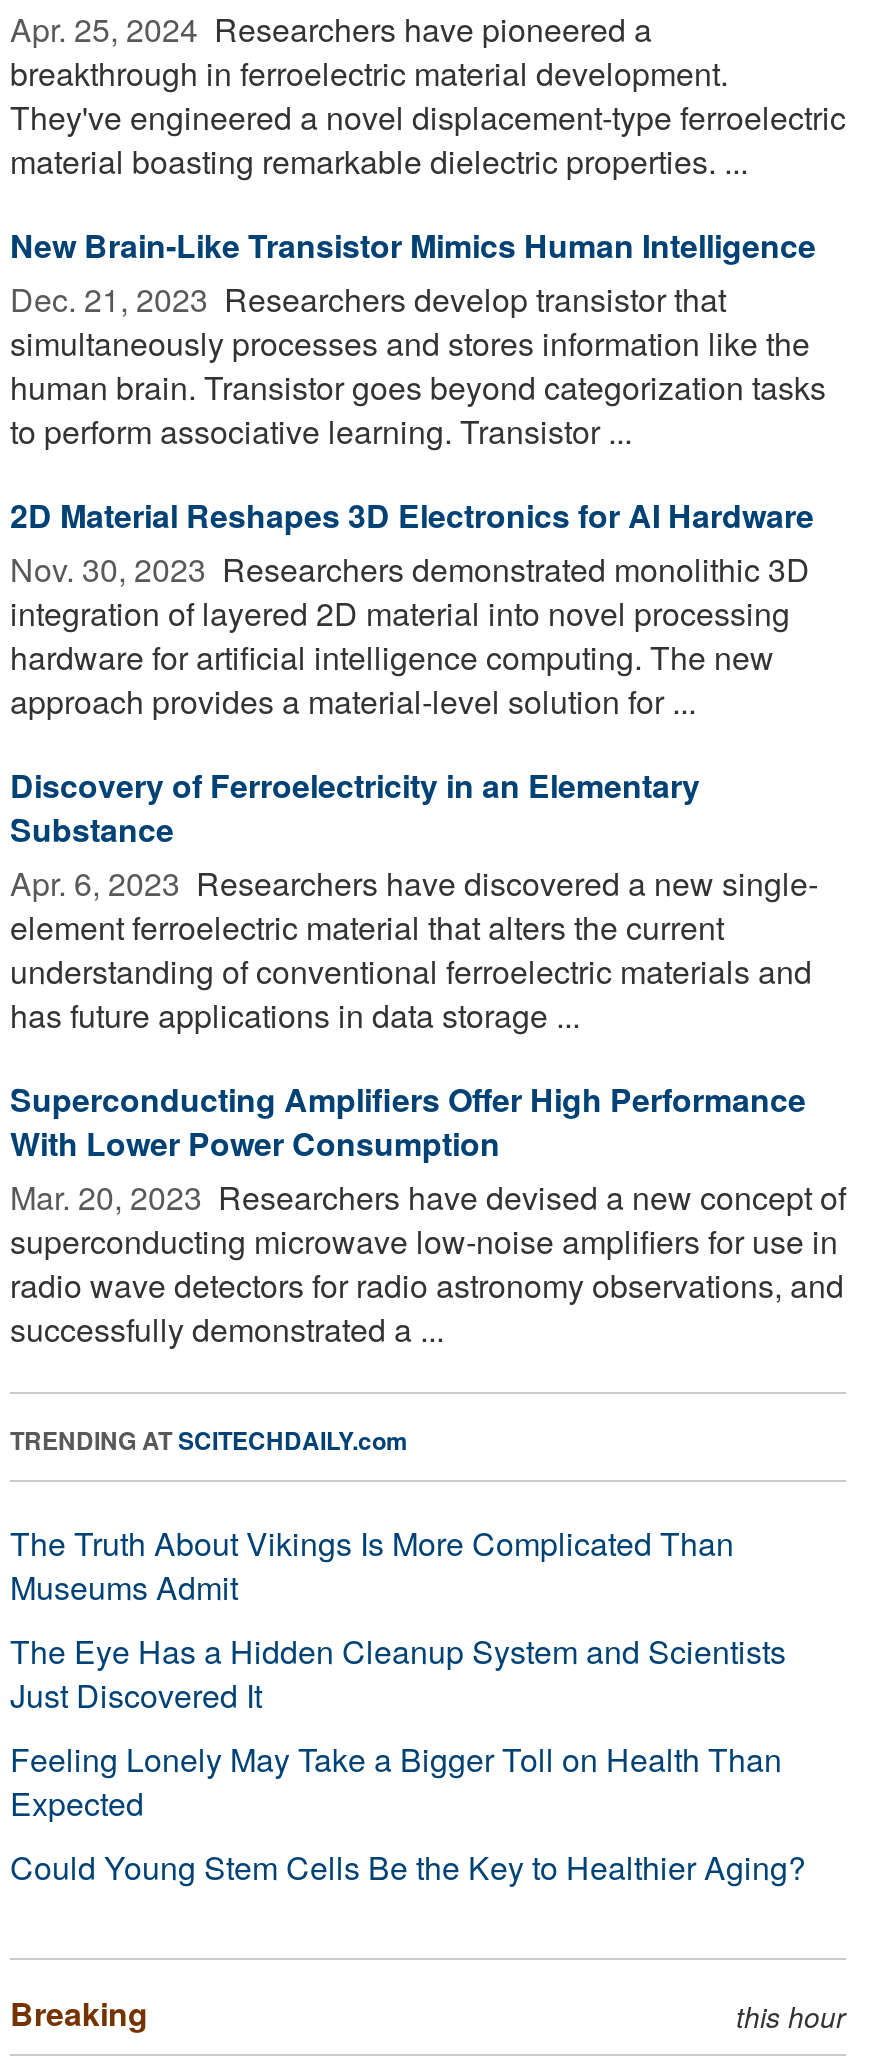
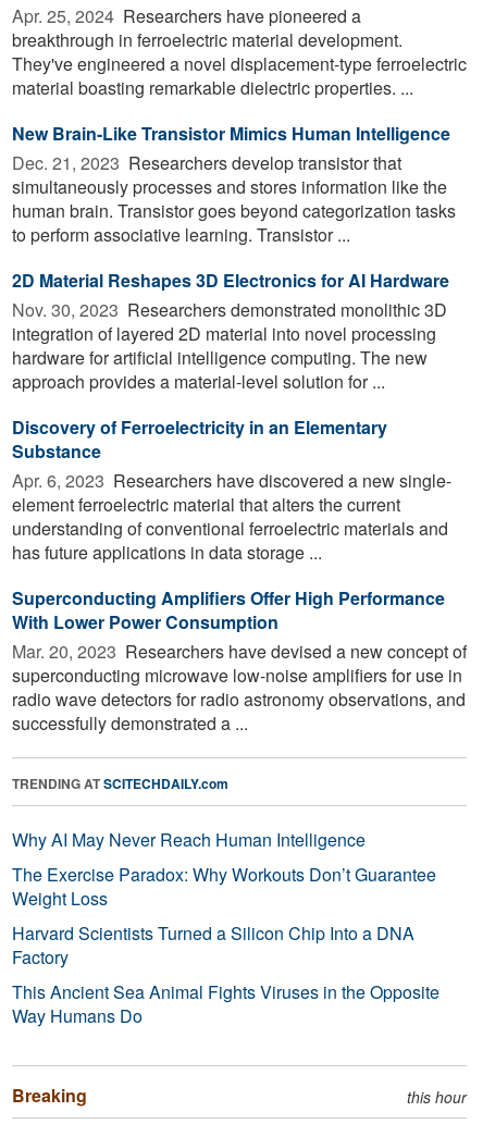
[10,1520,806,1890] The Truth About Vikings Is More Complicated Than | Museums Admit | The Eye Has a Hidden Cleanup System and Scientists | Just Discovered It | Feeling Lonely May Take a Bigger Toll on Health Than | Expected | Could Young Stem Cells Be the Key to Healthier Aging? -> [12,827,439,1028] Why AI May Never Reach Human Intelligence | The Exercise Paradox: Why Workouts Don’t Guarantee | Weight Loss | Harvard Scientists Turned a Silicon Chip Into a DNA | Factory | This Ancient Sea Animal Fights Viruses in the Opposite | Way Humans Do

